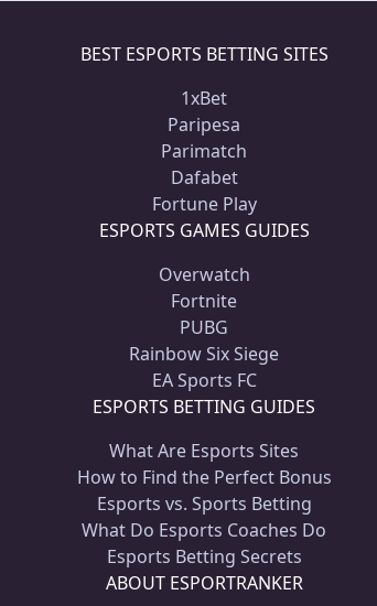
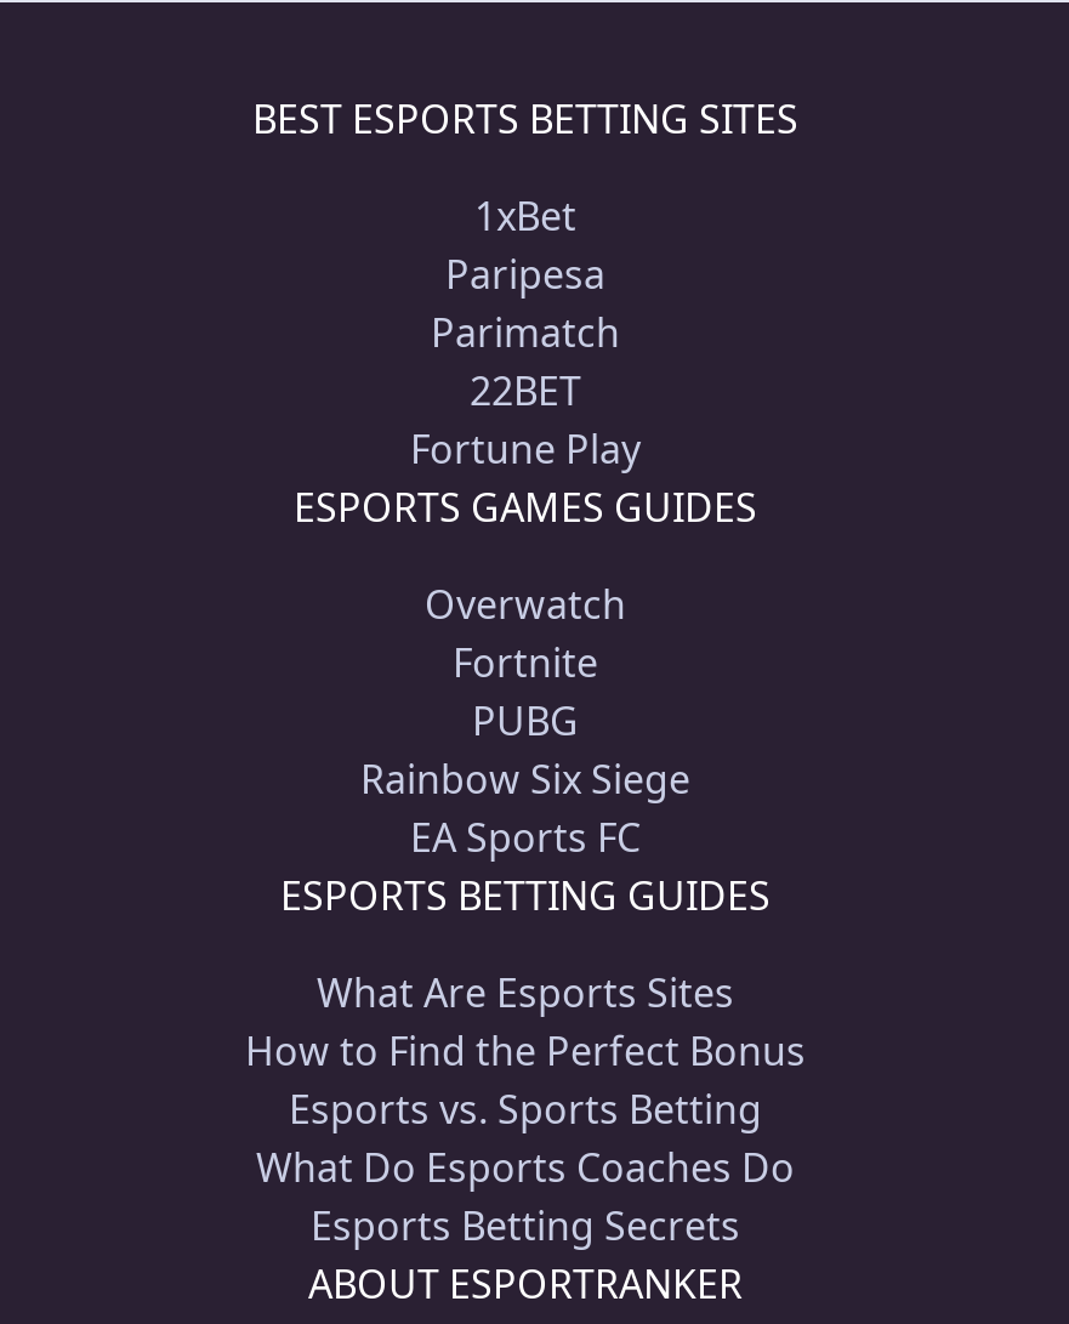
[170,165,238,190] Dafabet -> [470,364,581,417] 22BET

